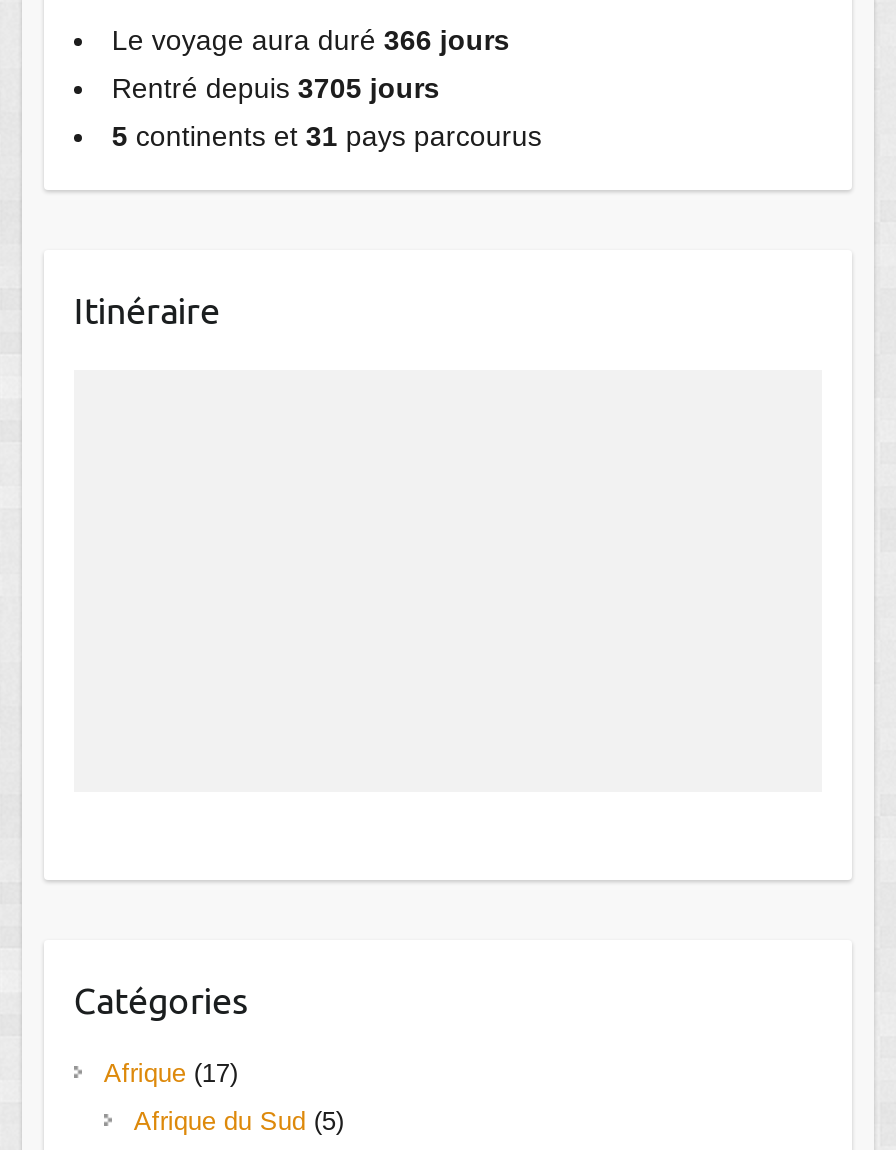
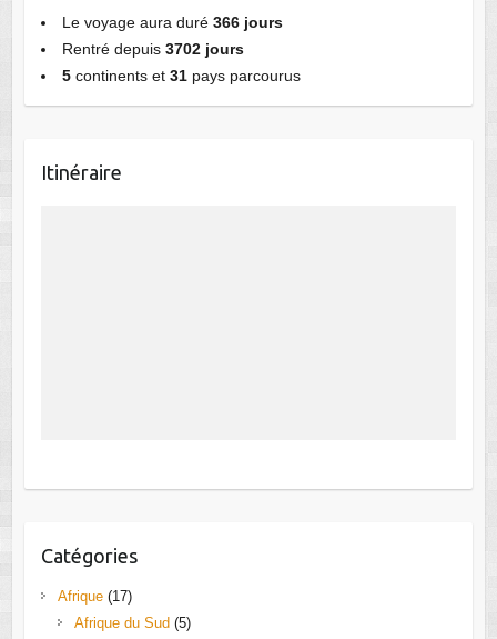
[112,73,440,105] Rentré depuis 3705 jours -> [62,41,244,58] Rentré depuis 3702 jours

